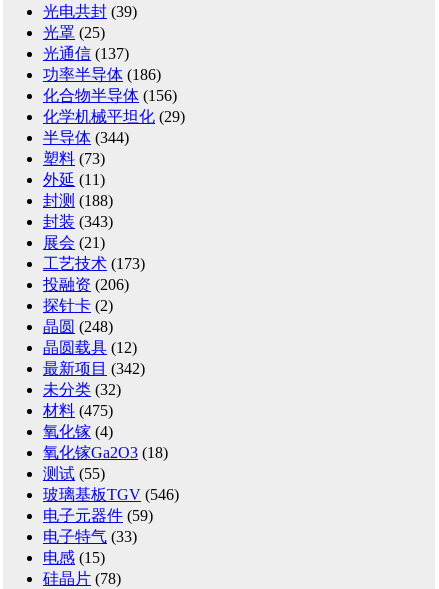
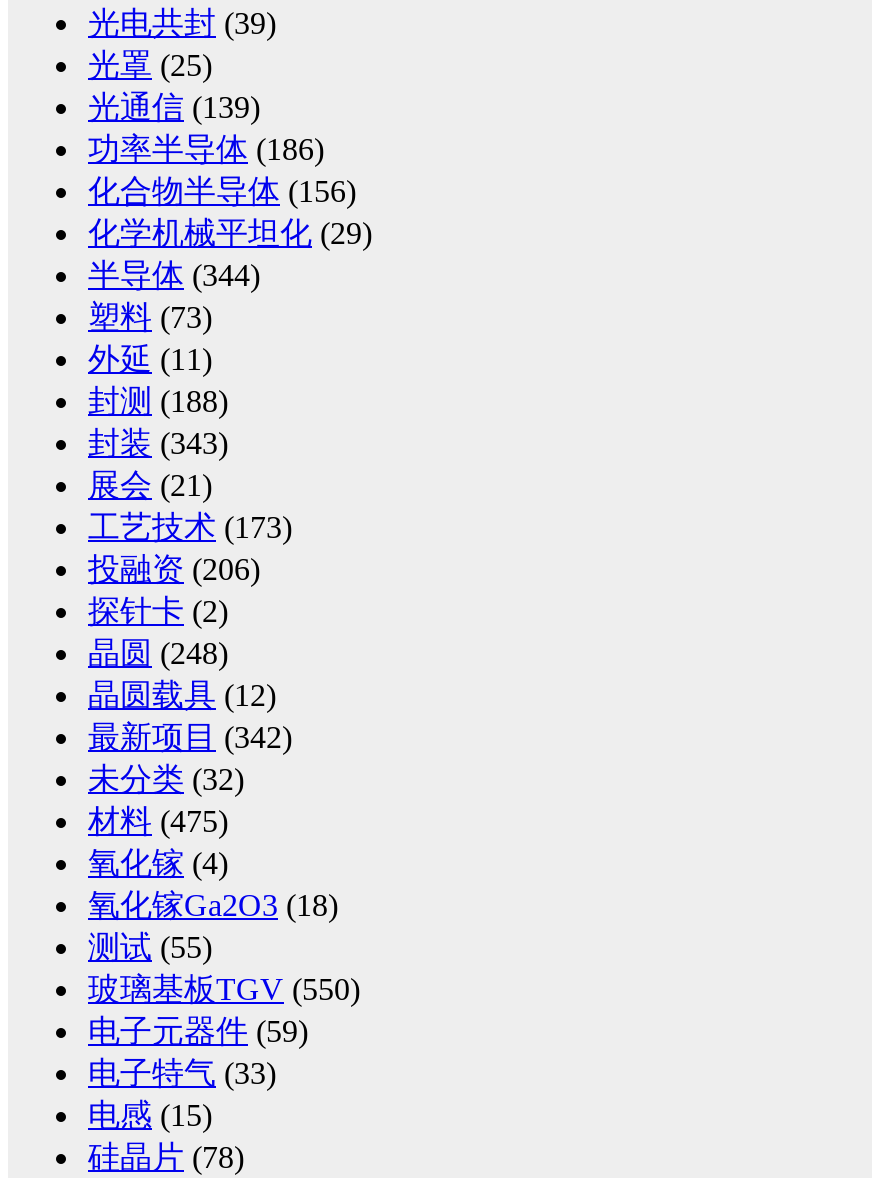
[43,45,129,62] 光通信(137) -> [88,90,260,124] 光通信(139)
[43,486,179,503] 玻璃基板TGV (546) -> [88,972,360,1006] 玻璃基板TGV (550)

